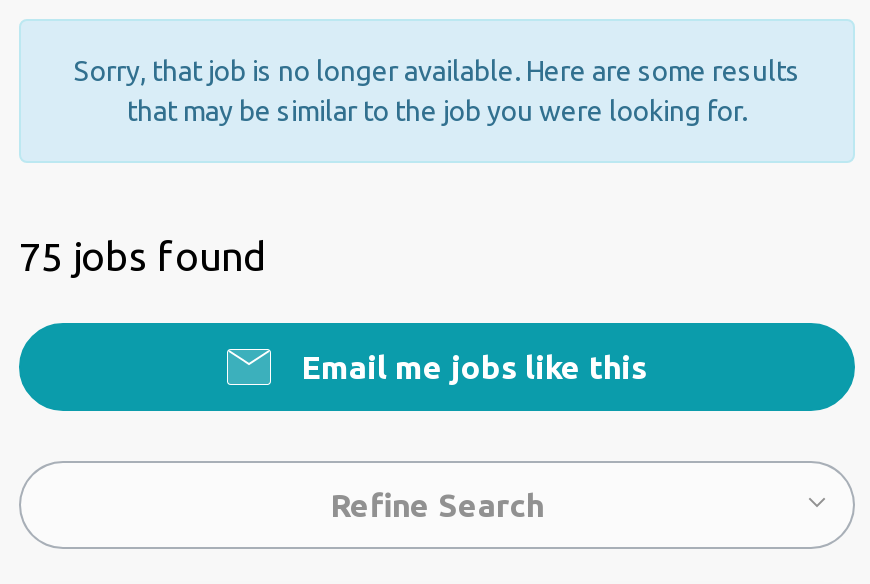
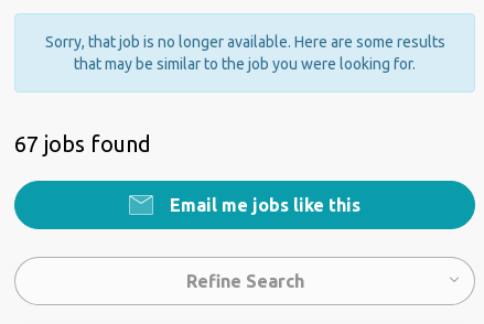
[19,233,267,279] 75 jobs found -> [14,131,151,156] 67 jobs found

